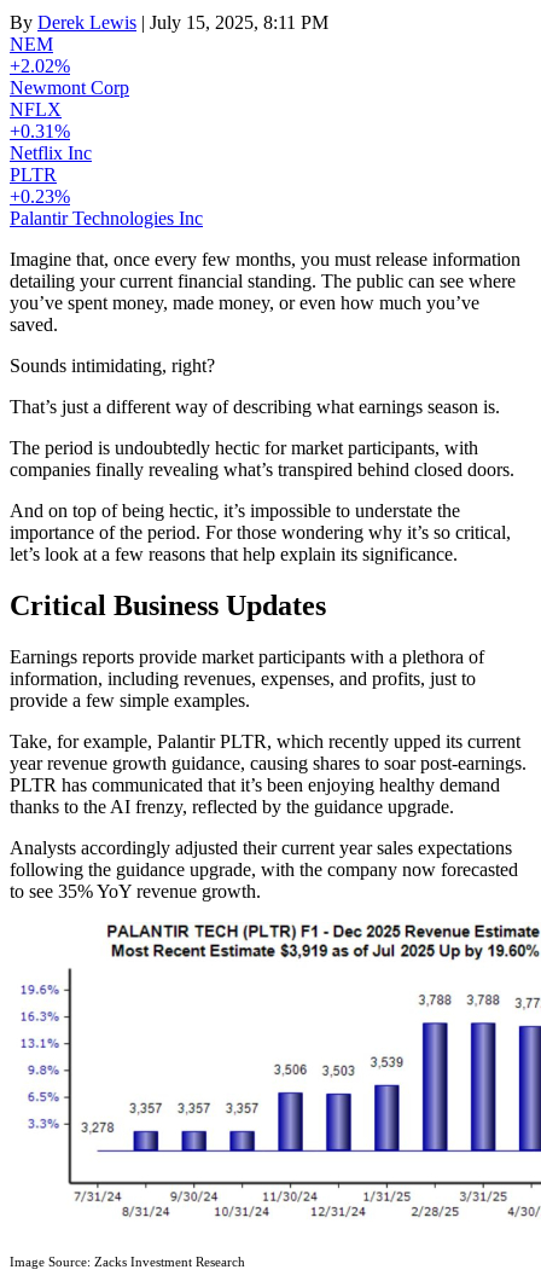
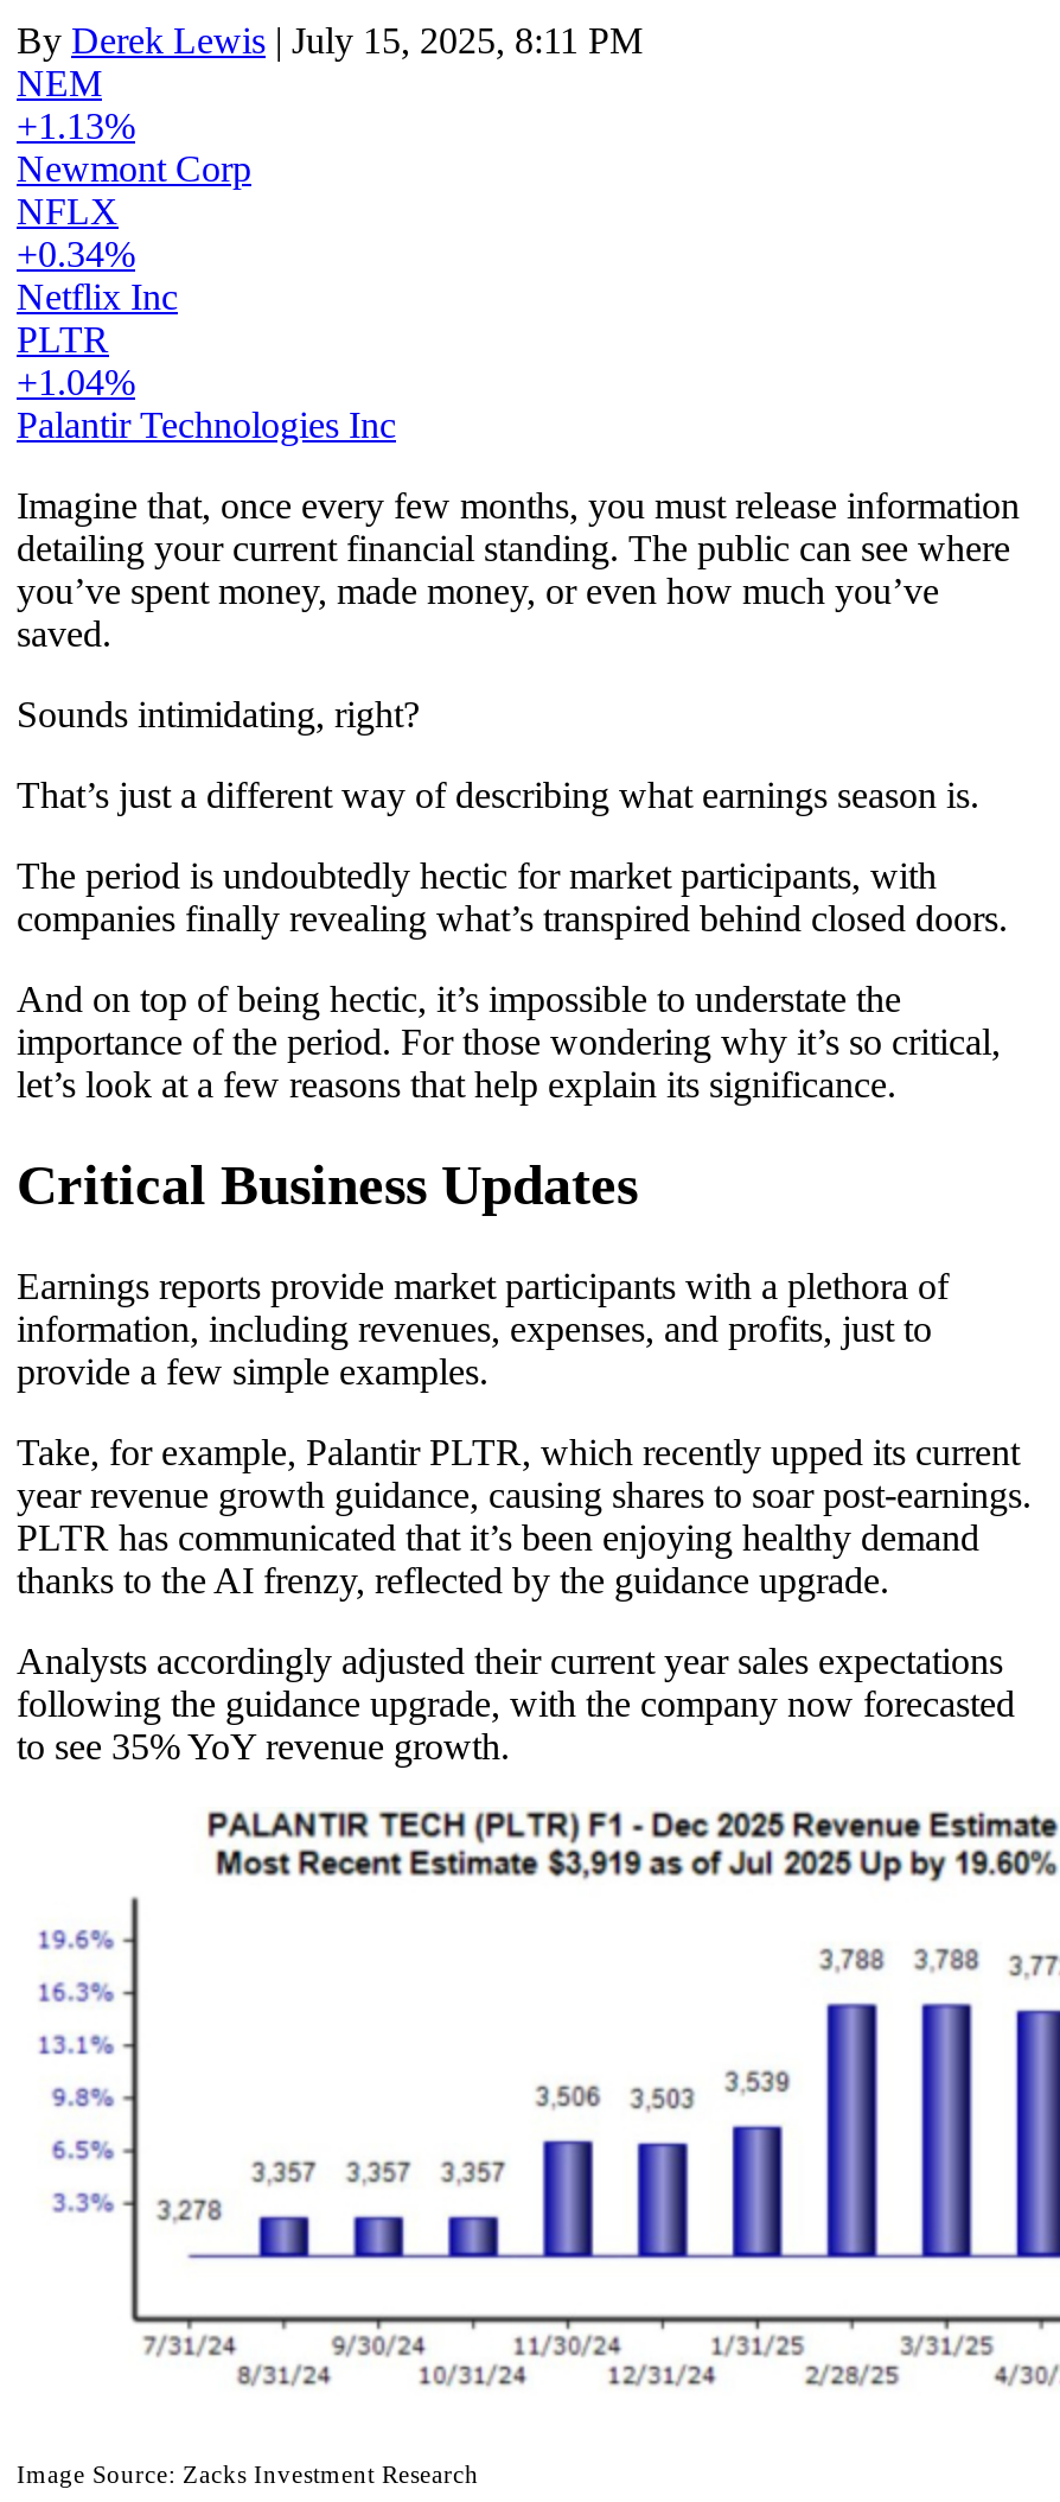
[10,55,70,76] +2.02% -> [17,105,135,146] +1.13%
[10,121,70,141] +0.31% -> [17,233,135,274] +0.34%
[10,186,70,207] +0.23% -> [17,362,135,402] +1.04%

